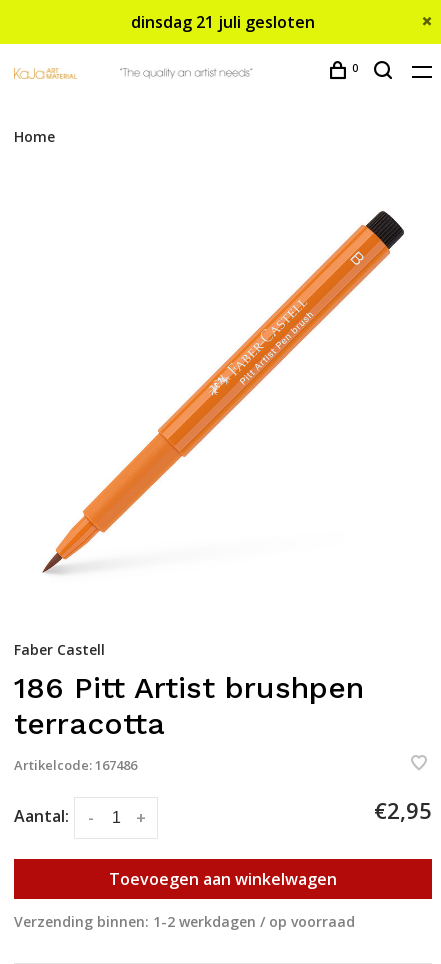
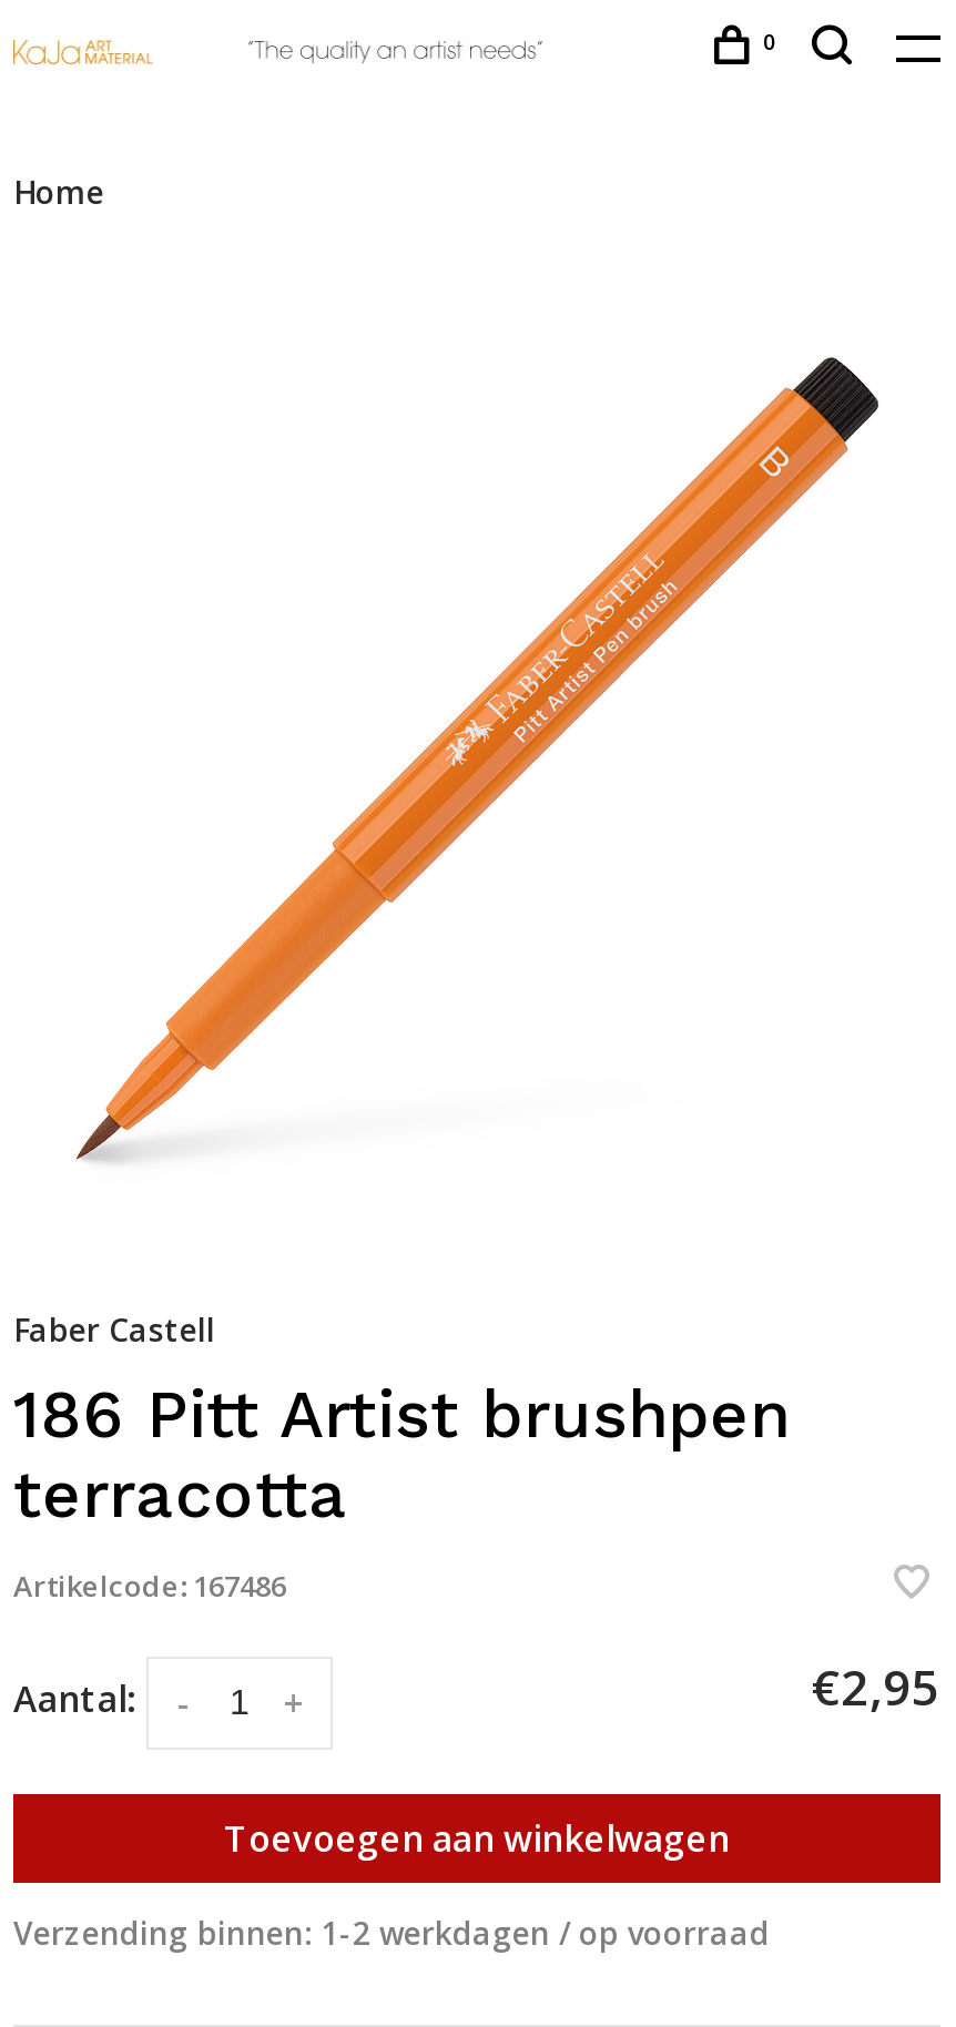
[131,11,315,33] dinsdag 21 juli gesloten -> none

